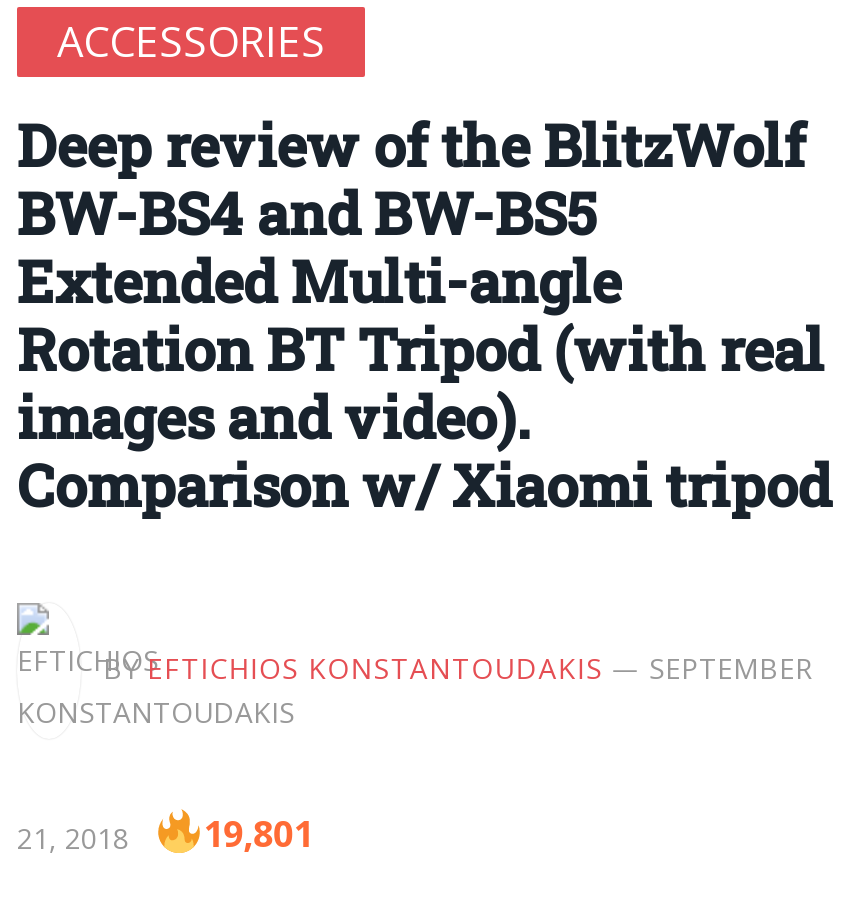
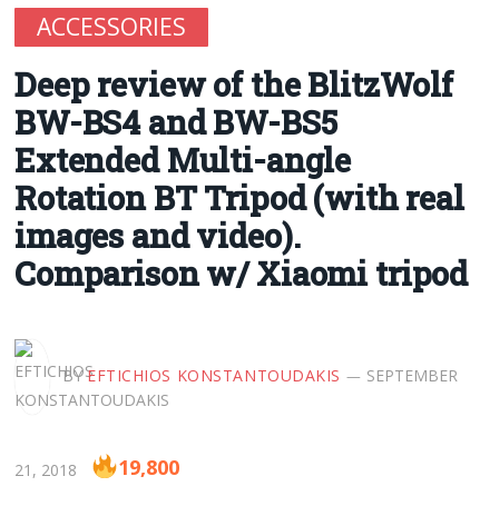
[17,809,313,857] 21, 2018 19,801 -> [14,454,179,481] 21, 2018 19,800

